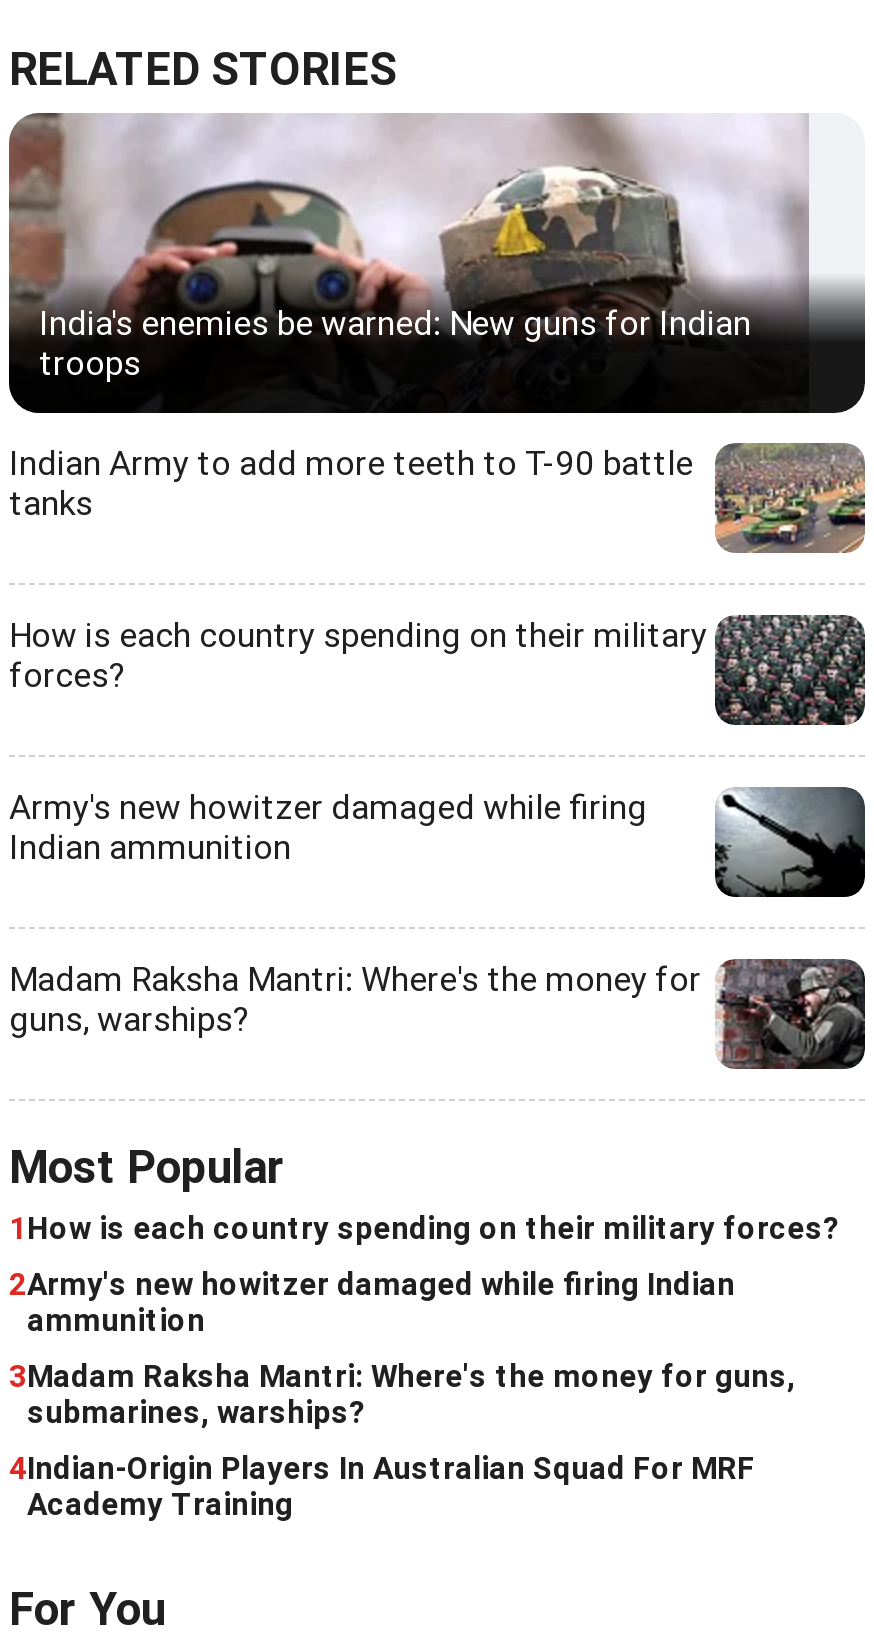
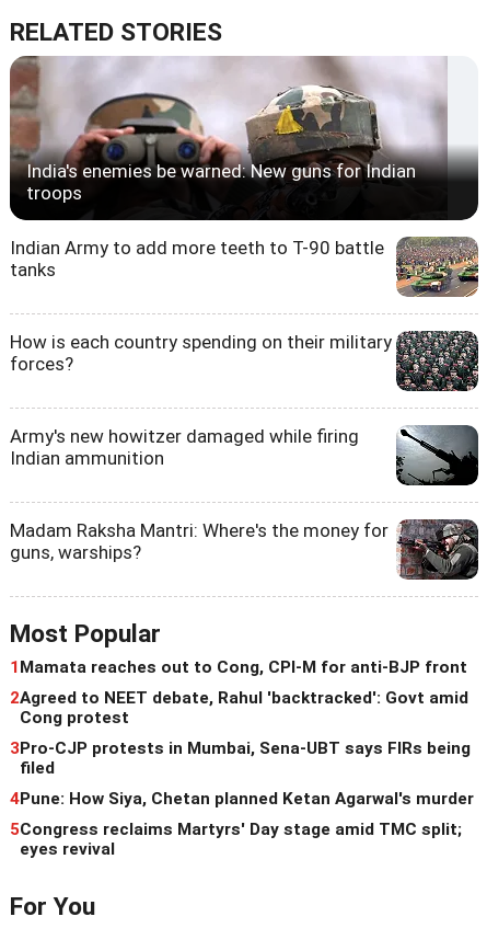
[9,1211,839,1523] 1 How is each country spending on their military forces? | 2Army's new howitzer damaged while firing Indian | ammunition | 3Madam Raksha Mantri: Where's the money for guns, | submarines, warships? | 4Indian-Origin Players In Australian Squad For MRF | Academy Training -> [10,657,474,859] 1 Mamata reaches out to Cong, CPI-M for anti-BJP front | 2Agreed to NEET debate, Rahul 'backtracked': Govt amid | Cong protest | 3Pro-CJP protests in Mumbai, Sena-UBT says FIRs being | filed | 4Pune: How Siya, Chetan planned Ketan Agarwal's murder | 5Congress reclaims Martyrs' Day stage amid TMC split; | eyes revival

